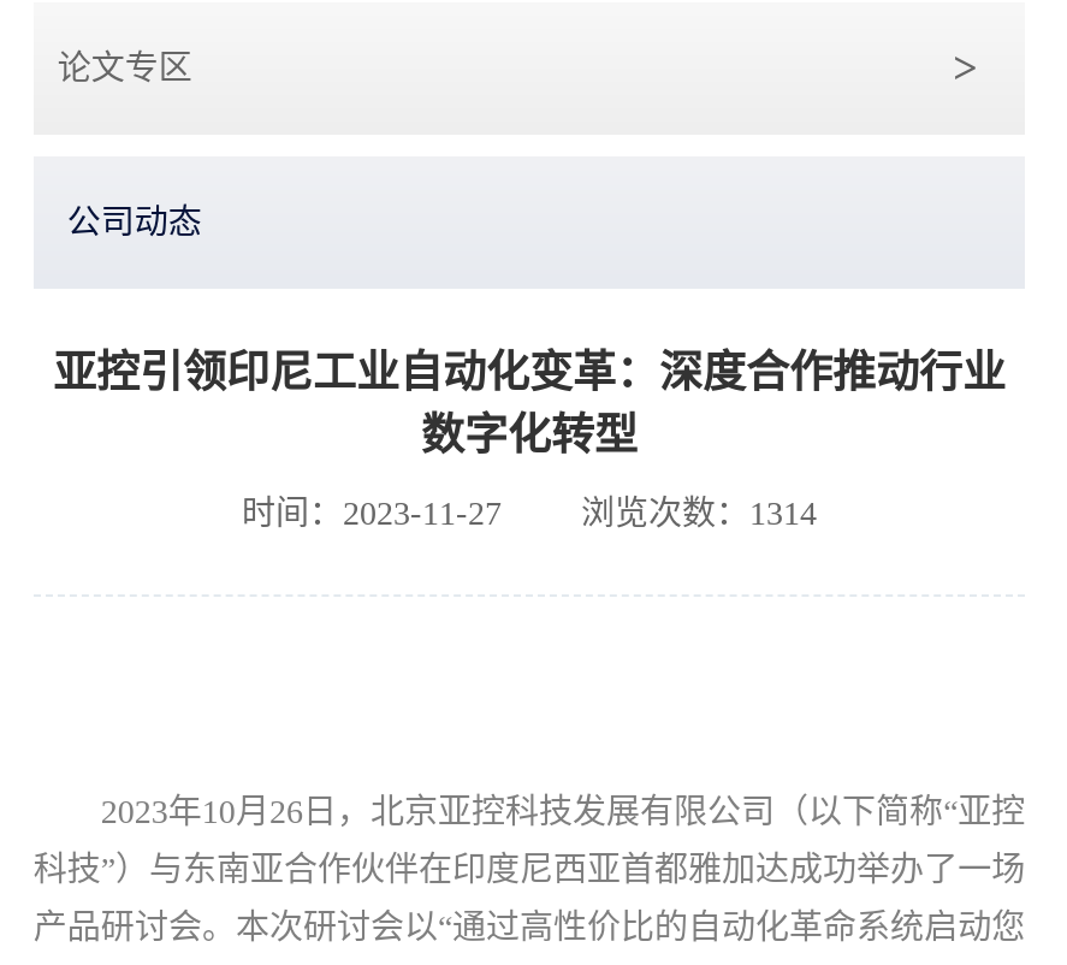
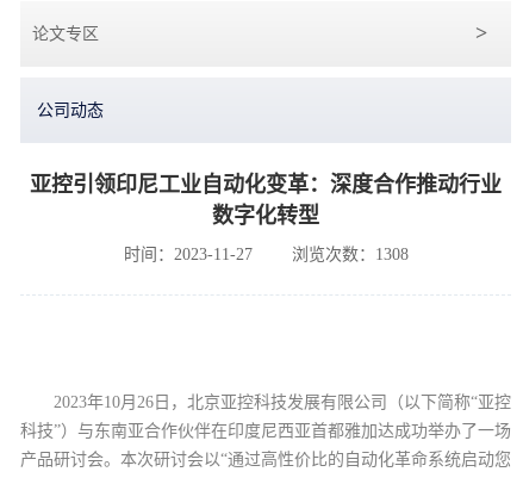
[581,497,817,533] 浏览次数：1314 -> [291,246,408,264] 浏览次数：1308

